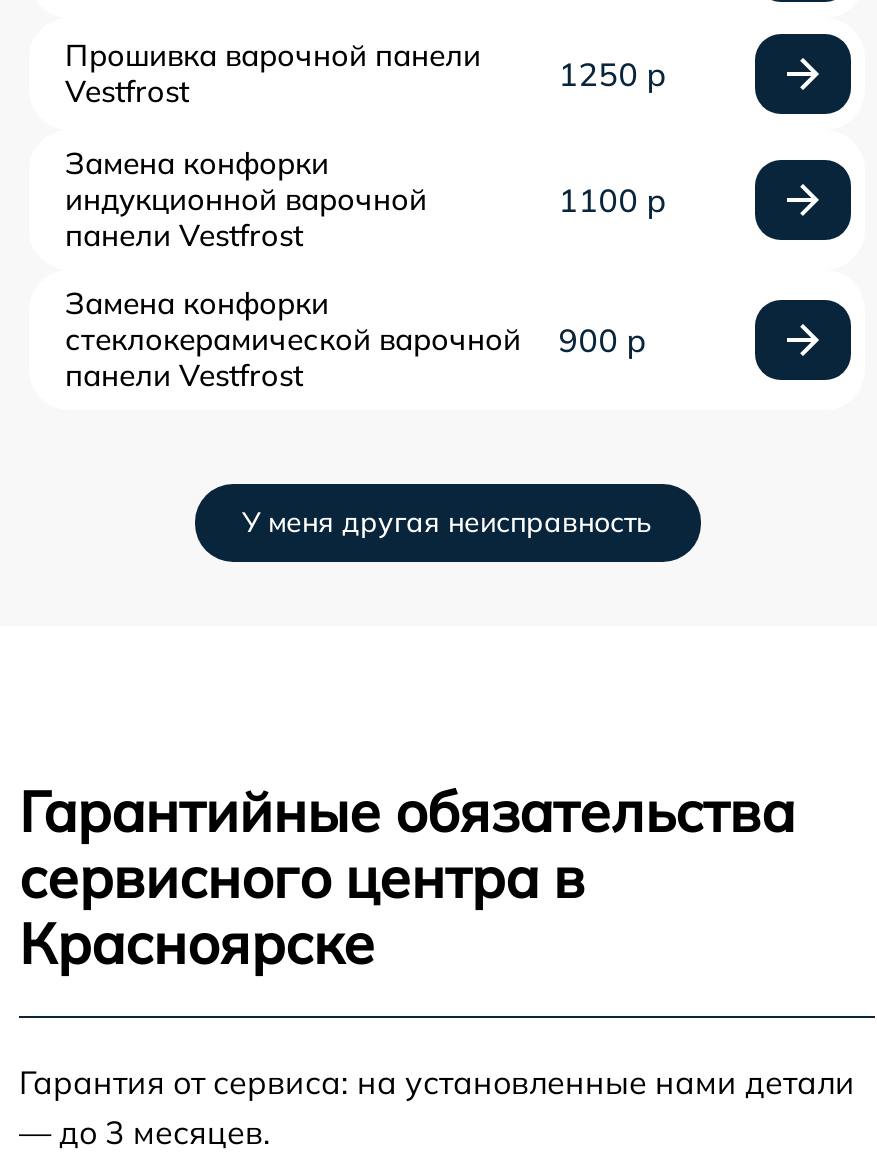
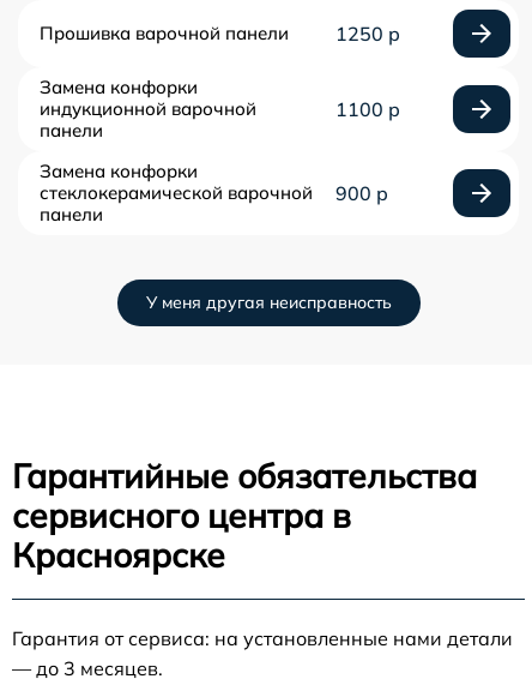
[65,73,189,111] Vestfrost -> none
[65,217,303,255] панели Vestfrost -> [40,119,103,142] панели
[65,357,303,395] панели Vestfrost -> [40,203,103,226] панели

